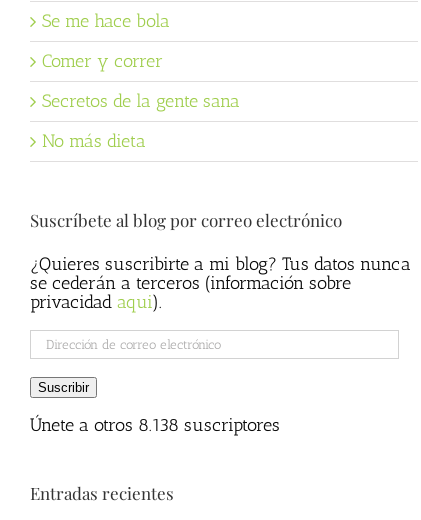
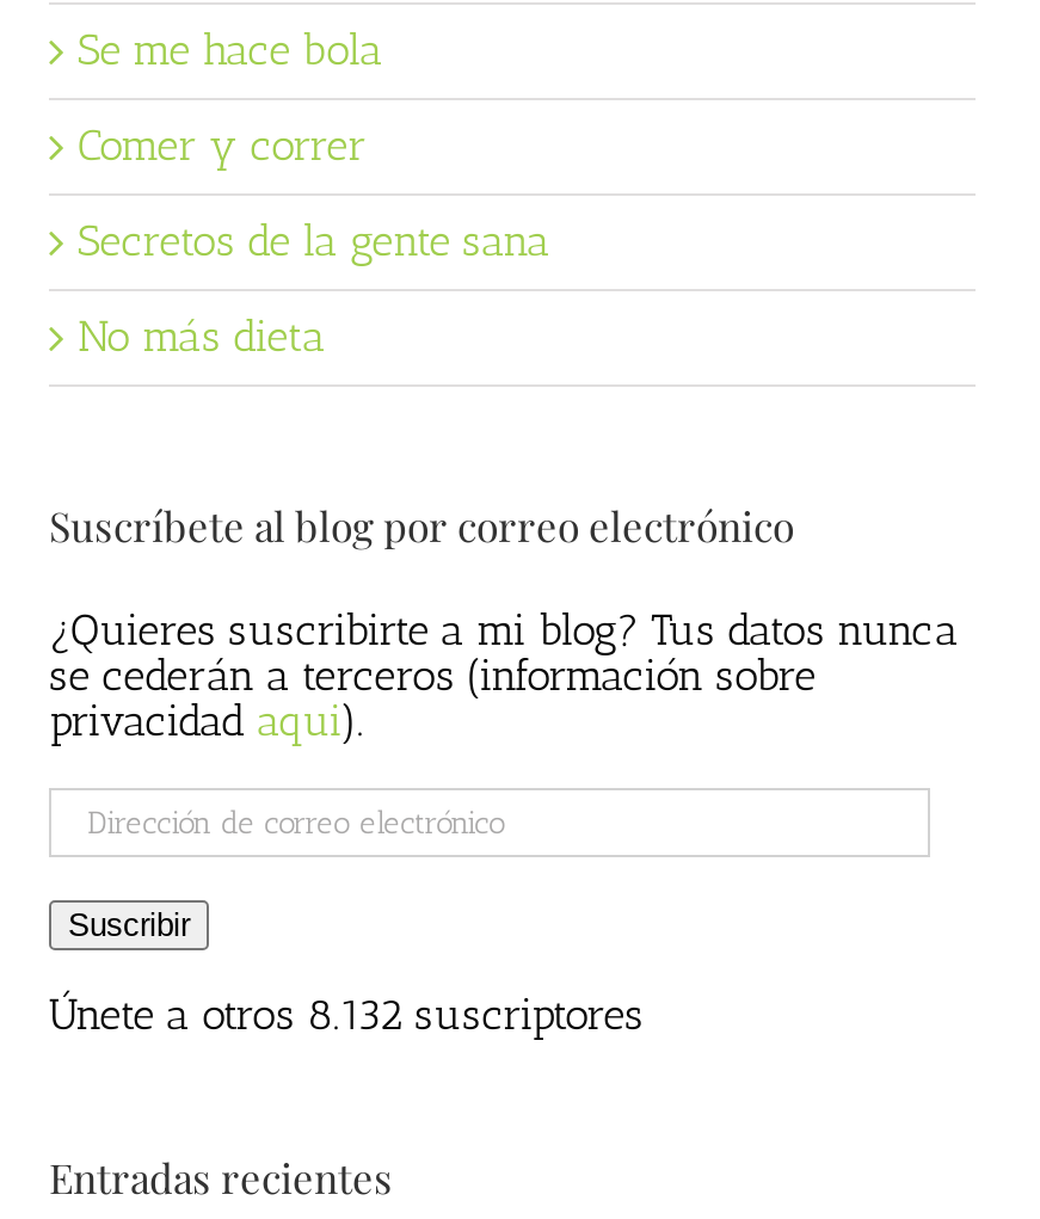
[30,414,280,436] Únete a otros 8.138 suscriptores -> [49,989,644,1042] Únete a otros 8.132 suscriptores

